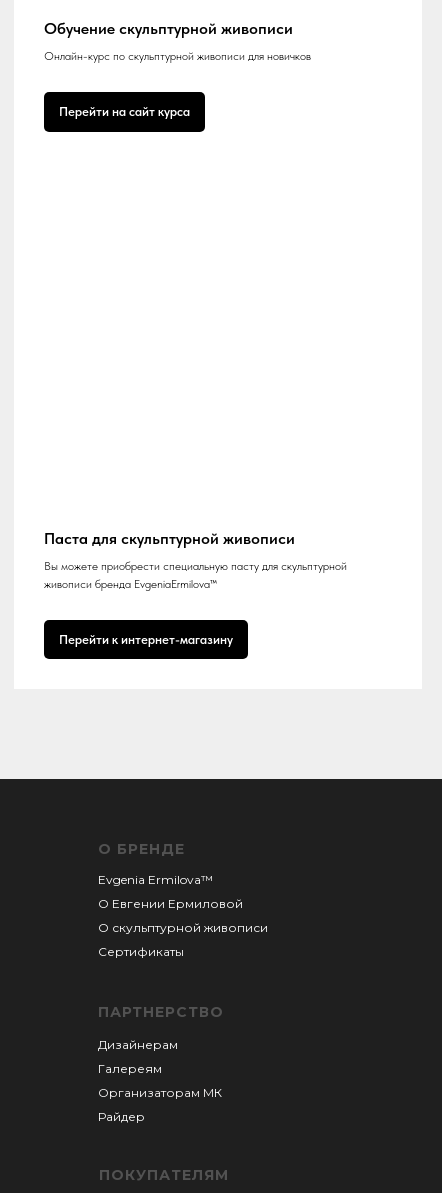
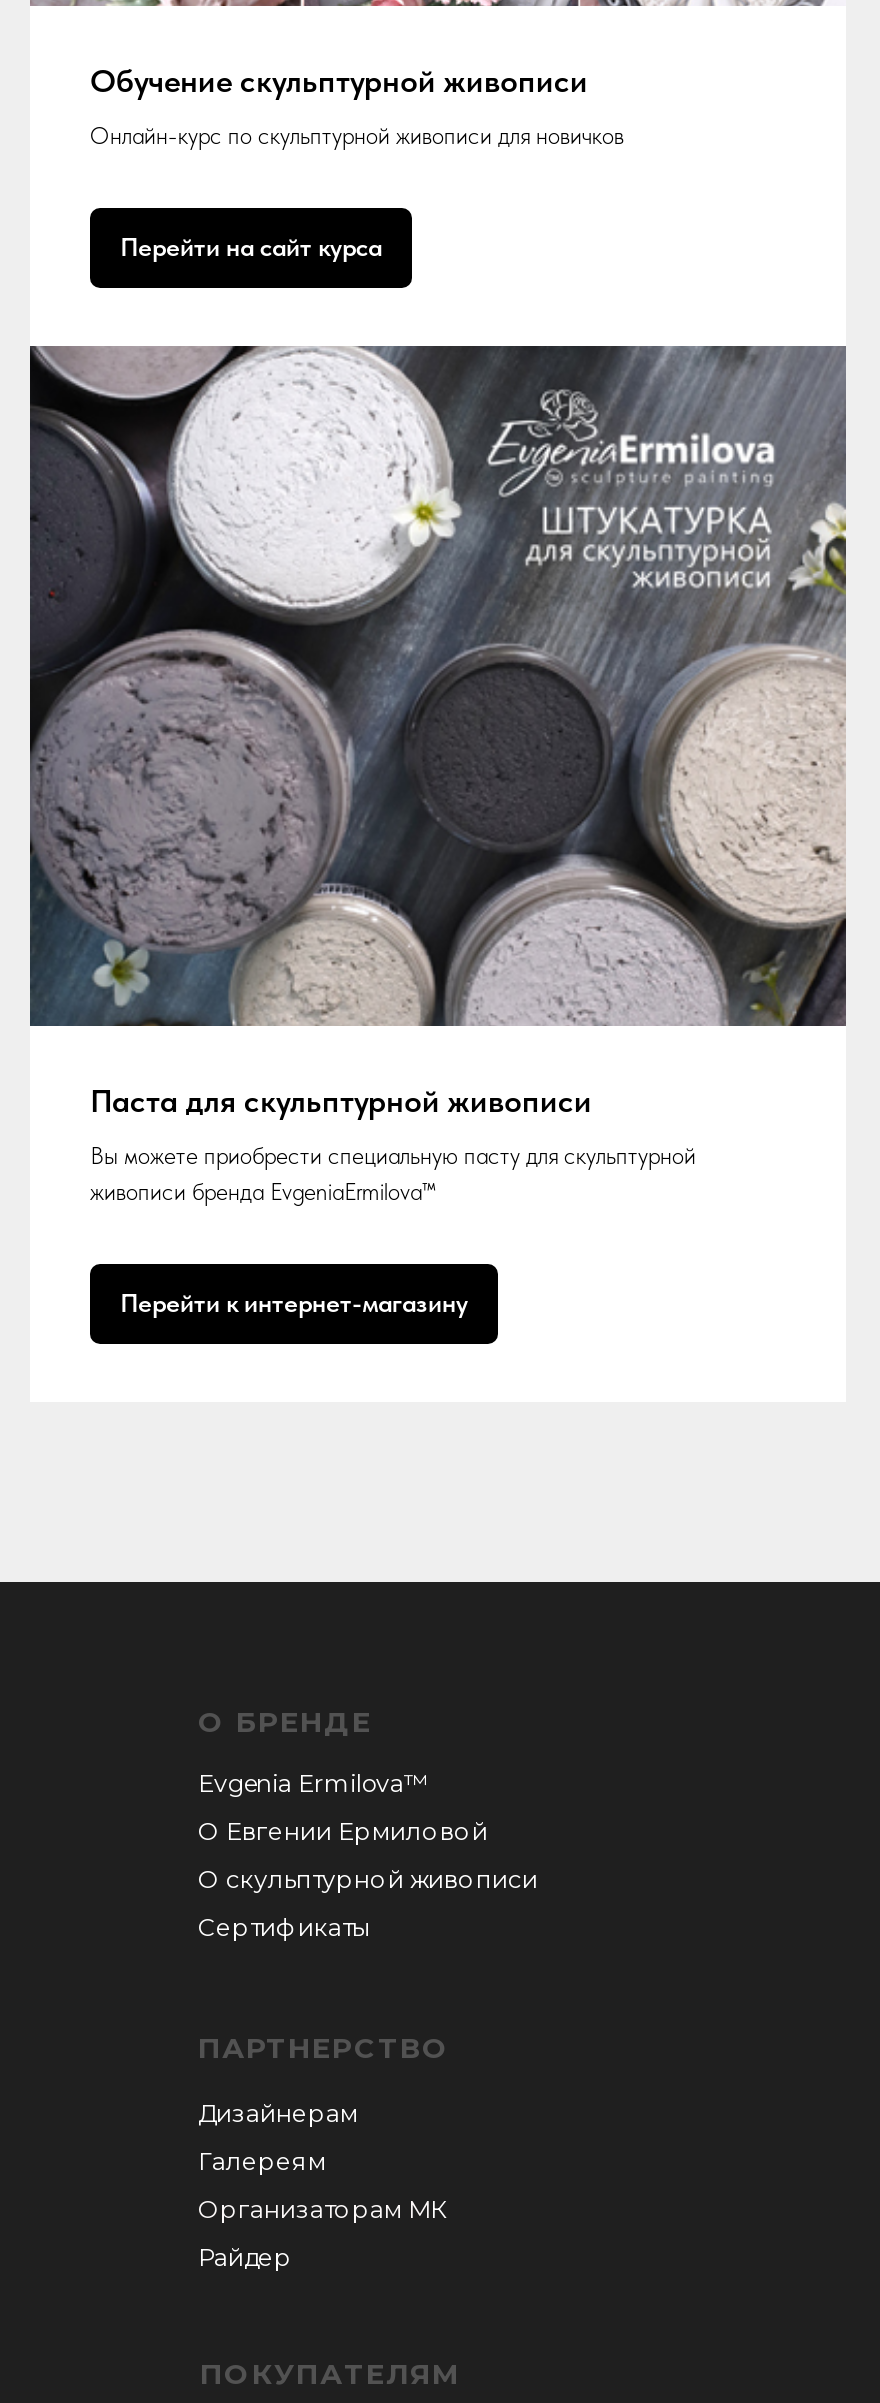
none -> [28,344,848,1028] [image]

